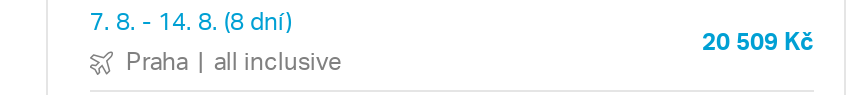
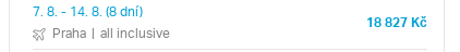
[702,26,814,56] 20 509 Kč -> [366,14,427,30] 18 827 Kč

